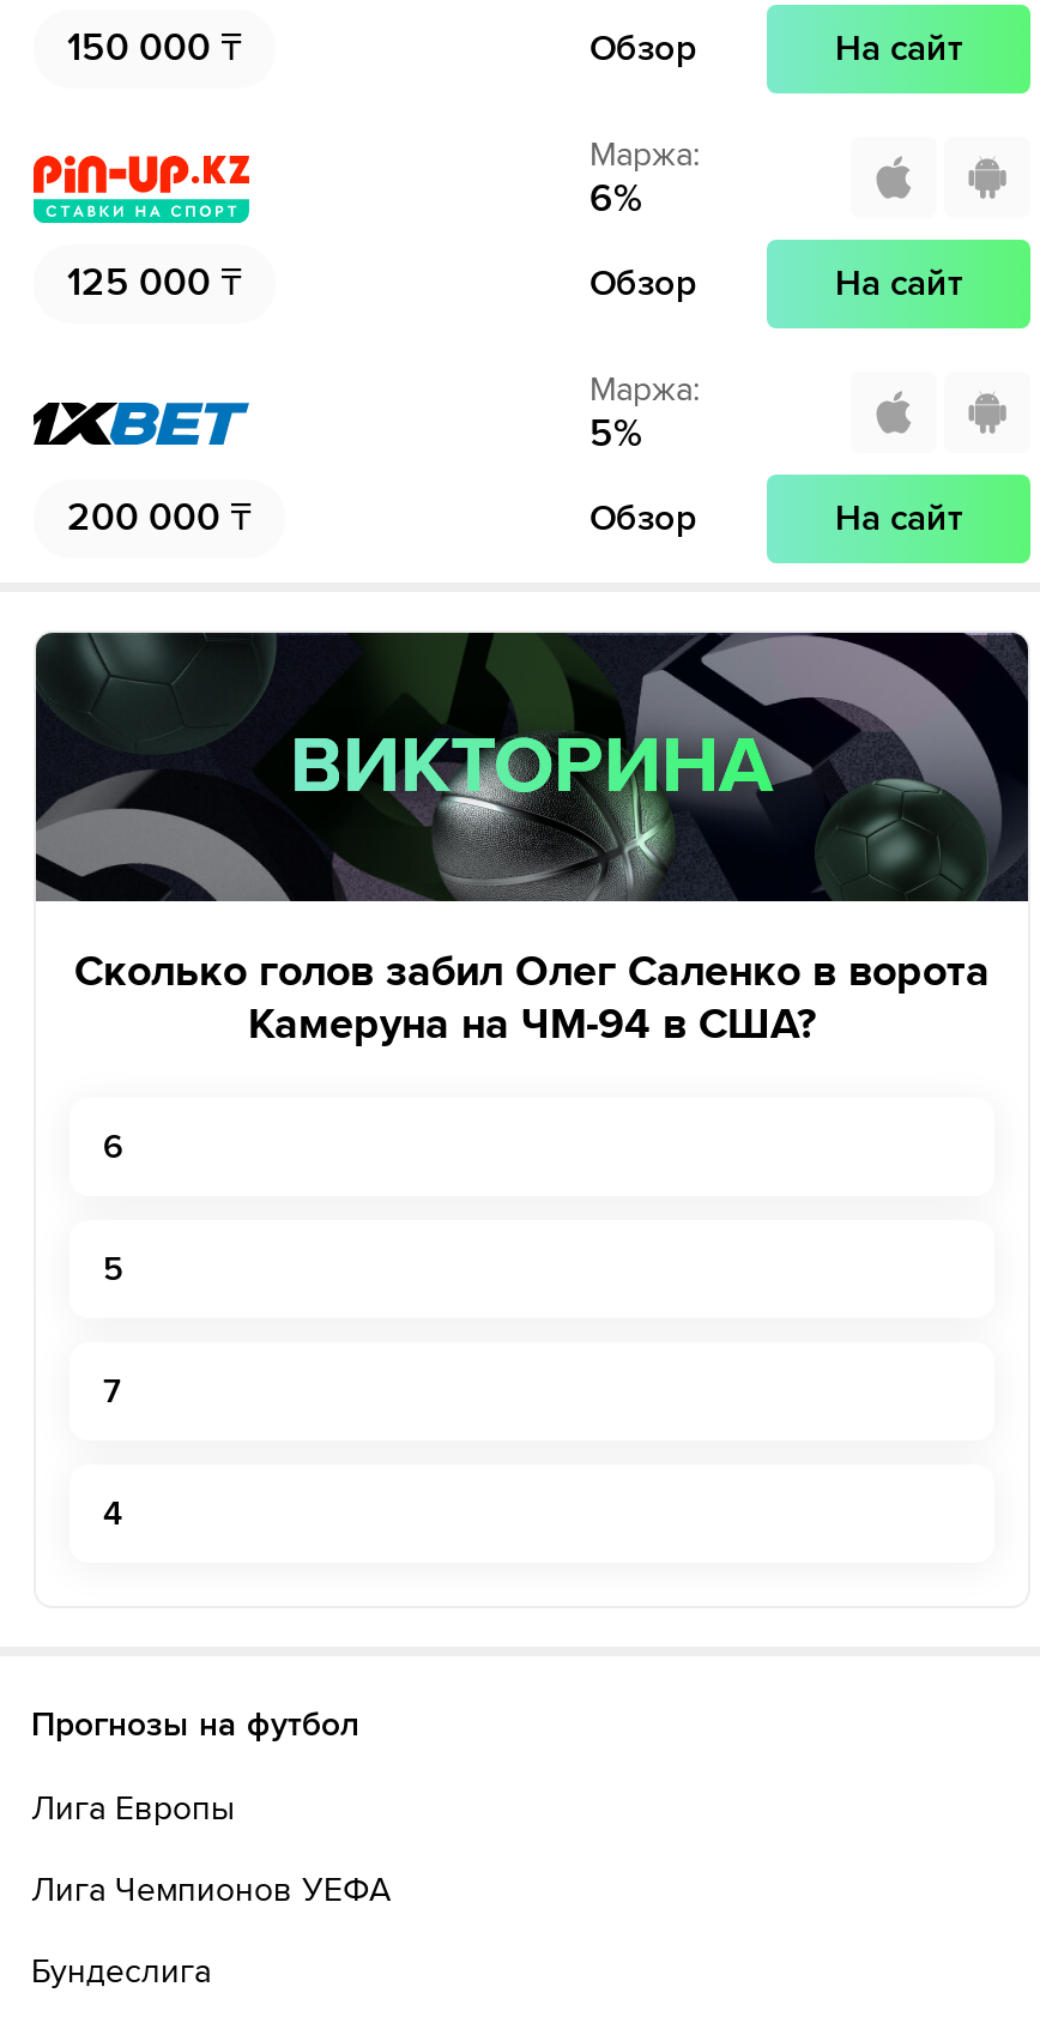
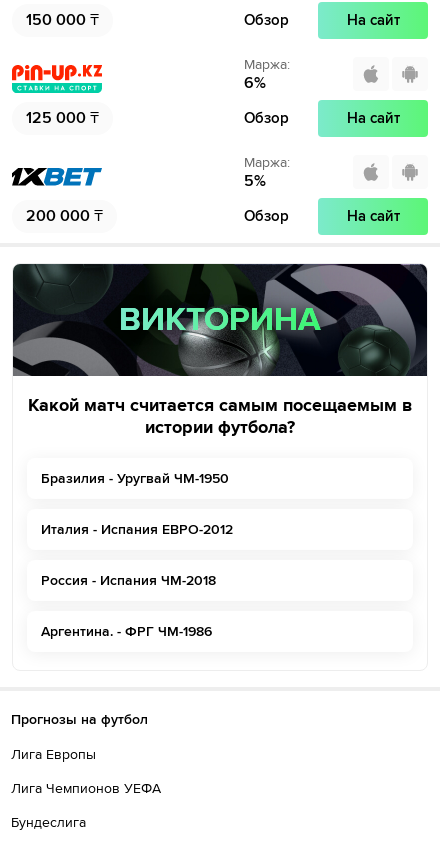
[74,944,990,1050] Сколько голов забил Олег Саленко в ворота | Камеруна на ЧМ-94 в США? -> [28,394,412,438] Какой матч считается самым посещаемым в | истории футбола?
[103,1127,122,1167] 6 -> [41,470,229,487] Бразилия - Уругвай ЧМ-1950
[103,1249,122,1290] 5 -> [41,521,233,538] Италия - Испания ЕВРО-2012
[103,1371,120,1412] 7 -> [41,572,216,589] Россия - Испания ЧМ-2018
[103,1493,122,1534] 4 -> [41,623,212,640] Аргентина. - ФРГ ЧМ-1986

